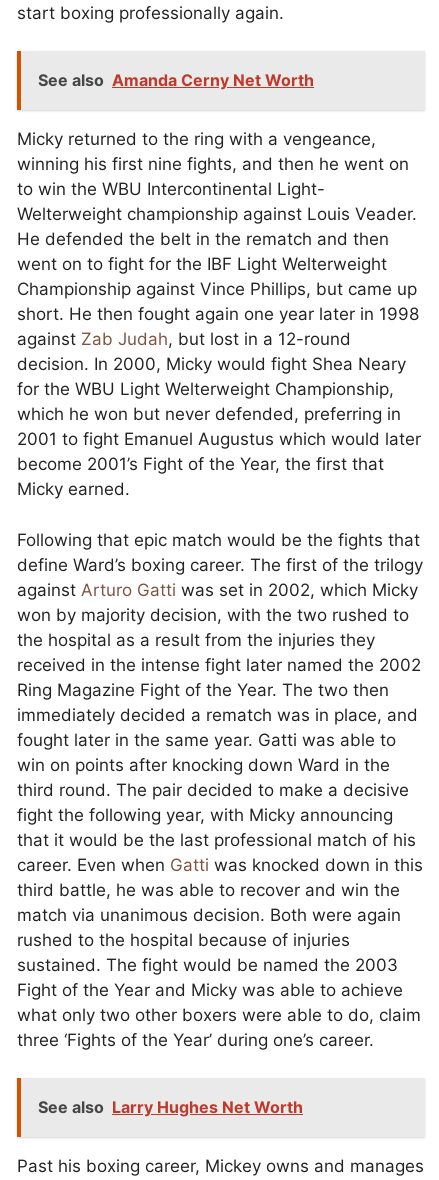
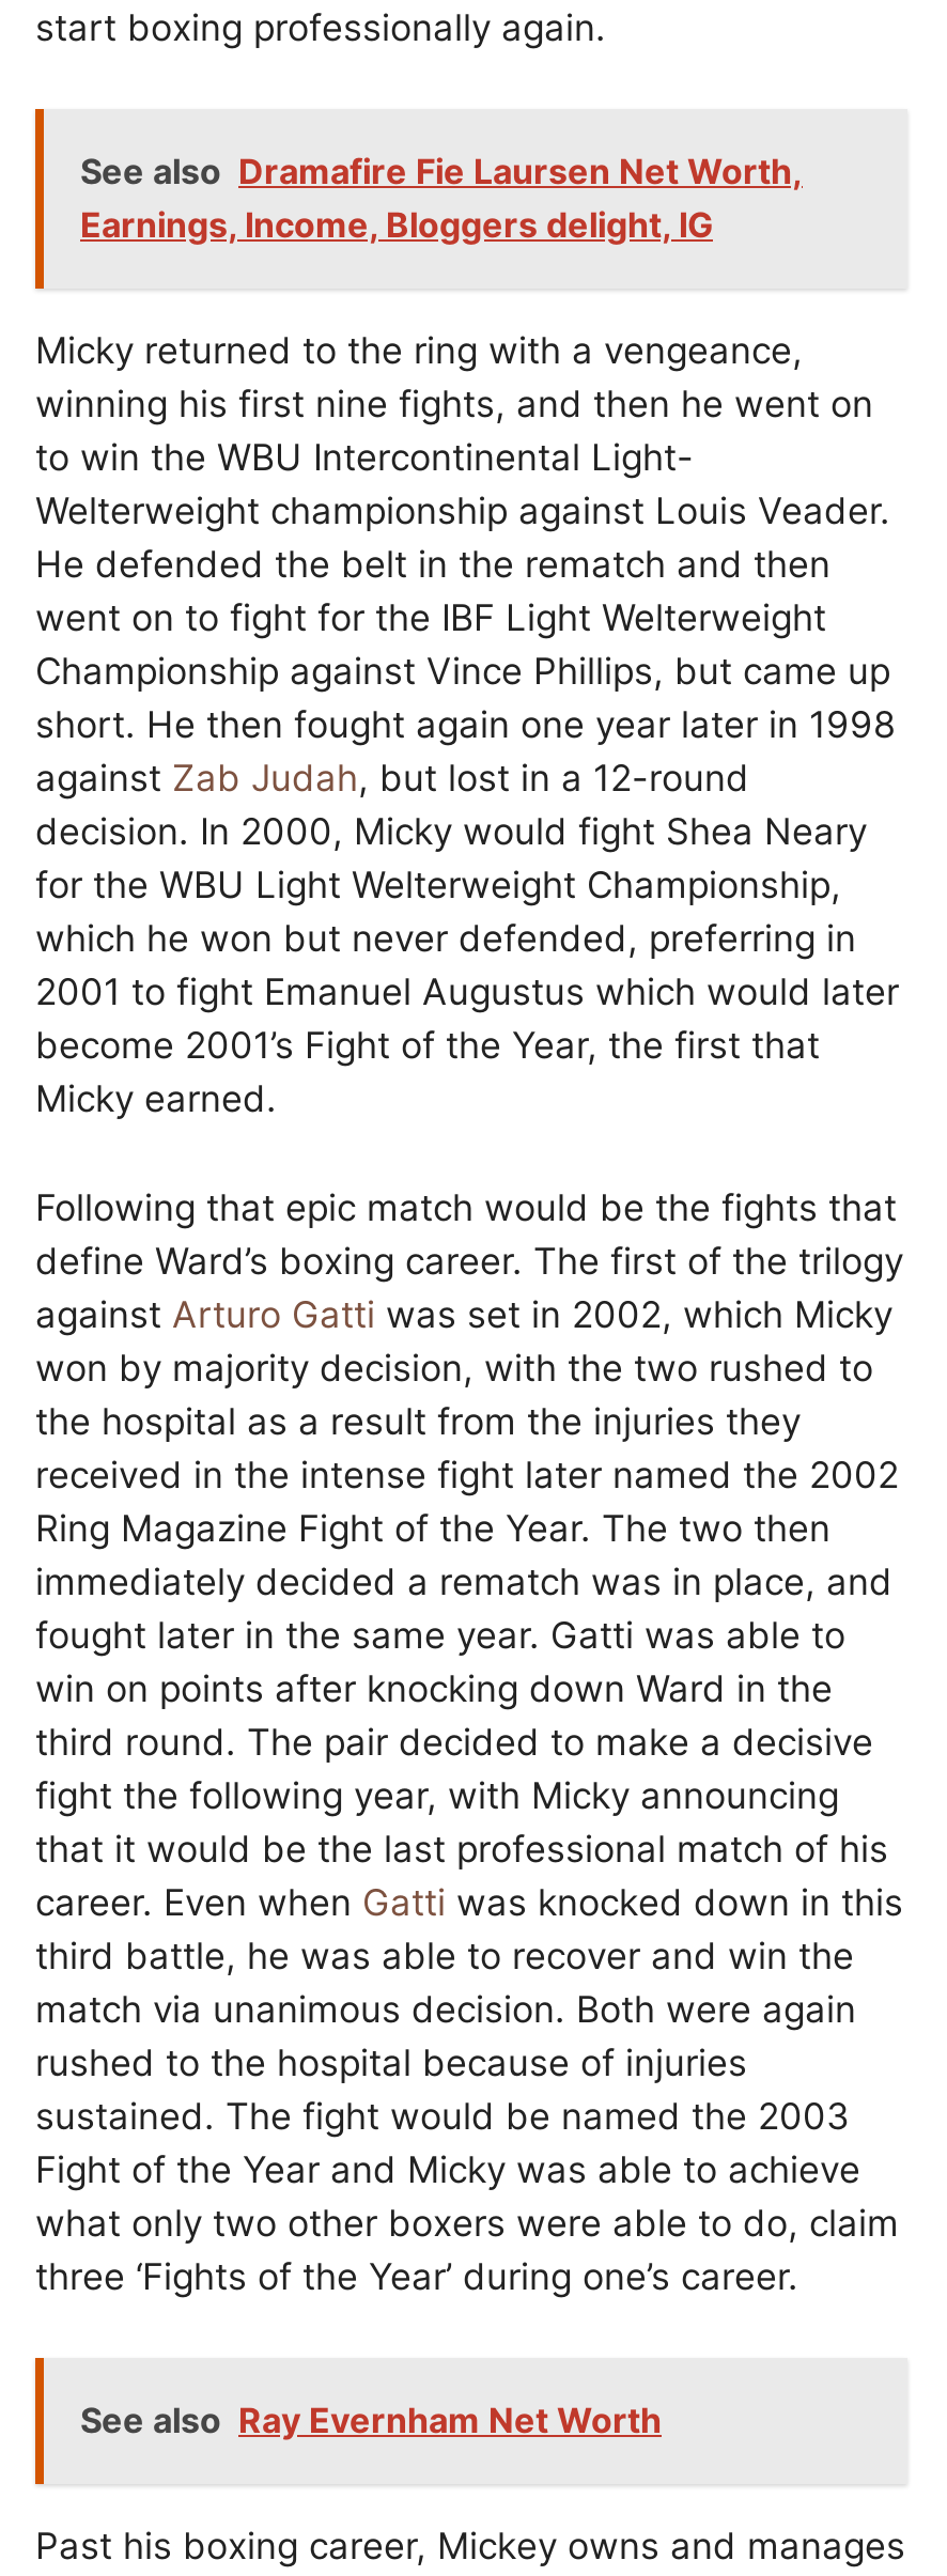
[38,70,314,90] See also Amanda Cerny Net Worth -> [80,151,803,247] See also Dramafire Fie Laursen Net Worth, | Earnings, Income, Bloggers delight, IG
[38,1097,303,1117] See also Larry Hughes Net Worth -> [80,2400,662,2442] See also Ray Evernham Net Worth

